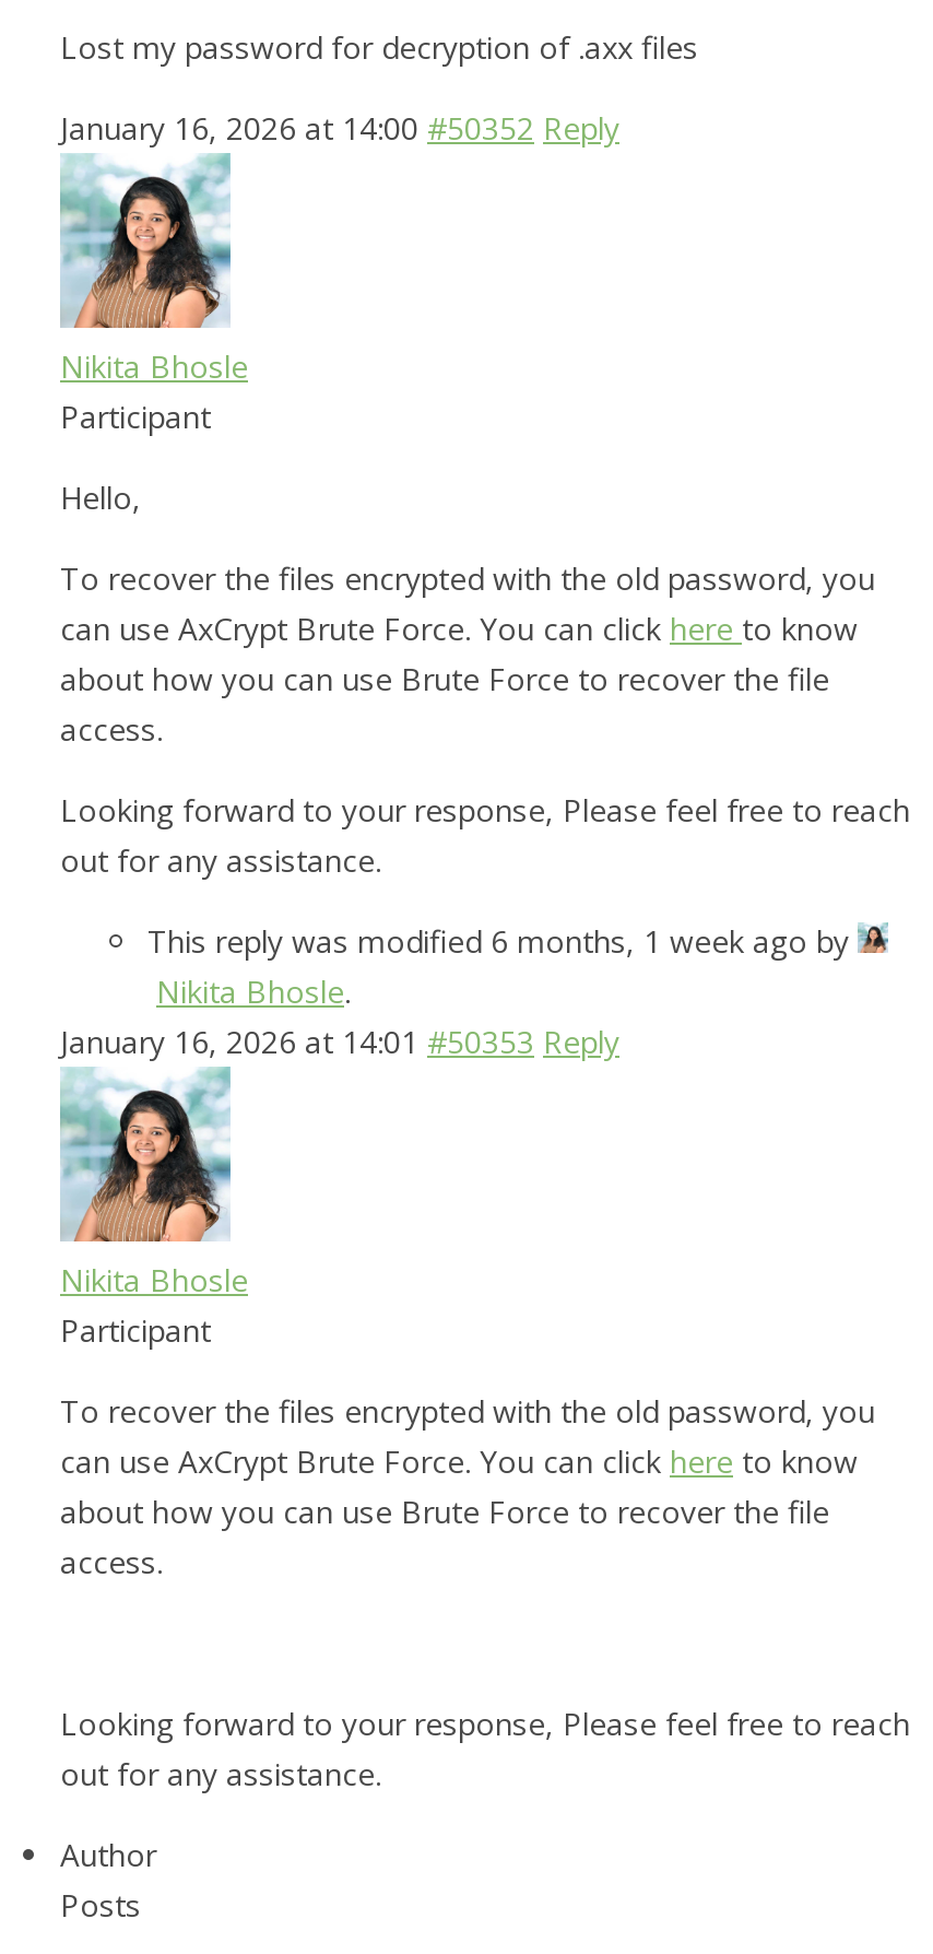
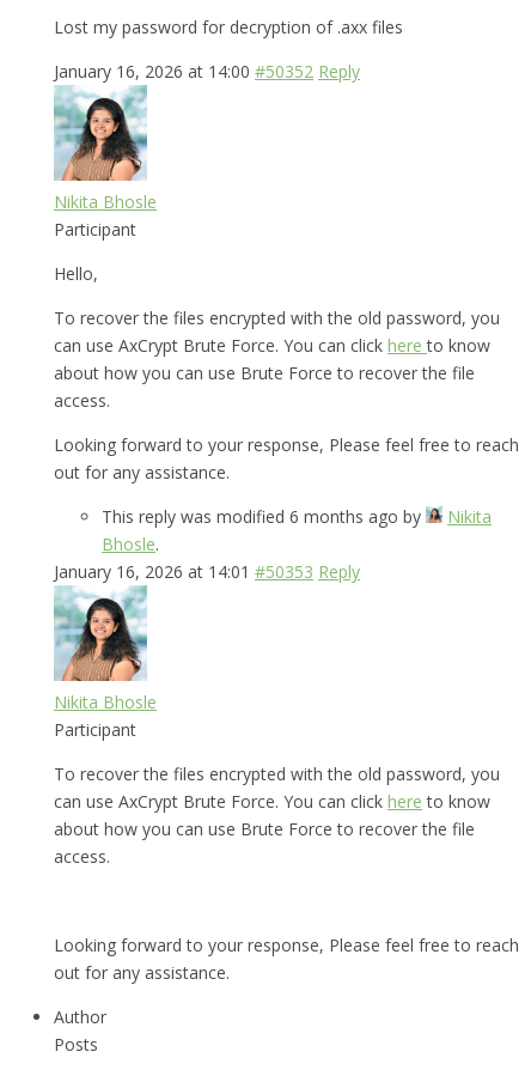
[147,919,858,1011] This reply was modified 6 months, 1 week ago by | Nikita Bhosle. -> [102,505,492,555] This reply was modified 6 months ago by | Nikita | Bhosle.

